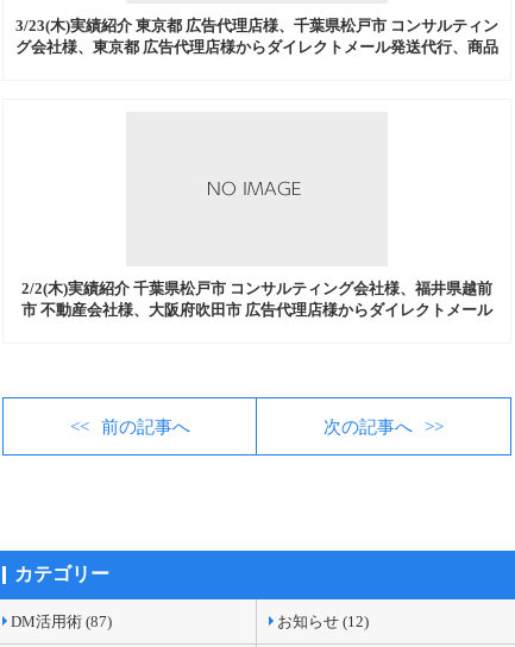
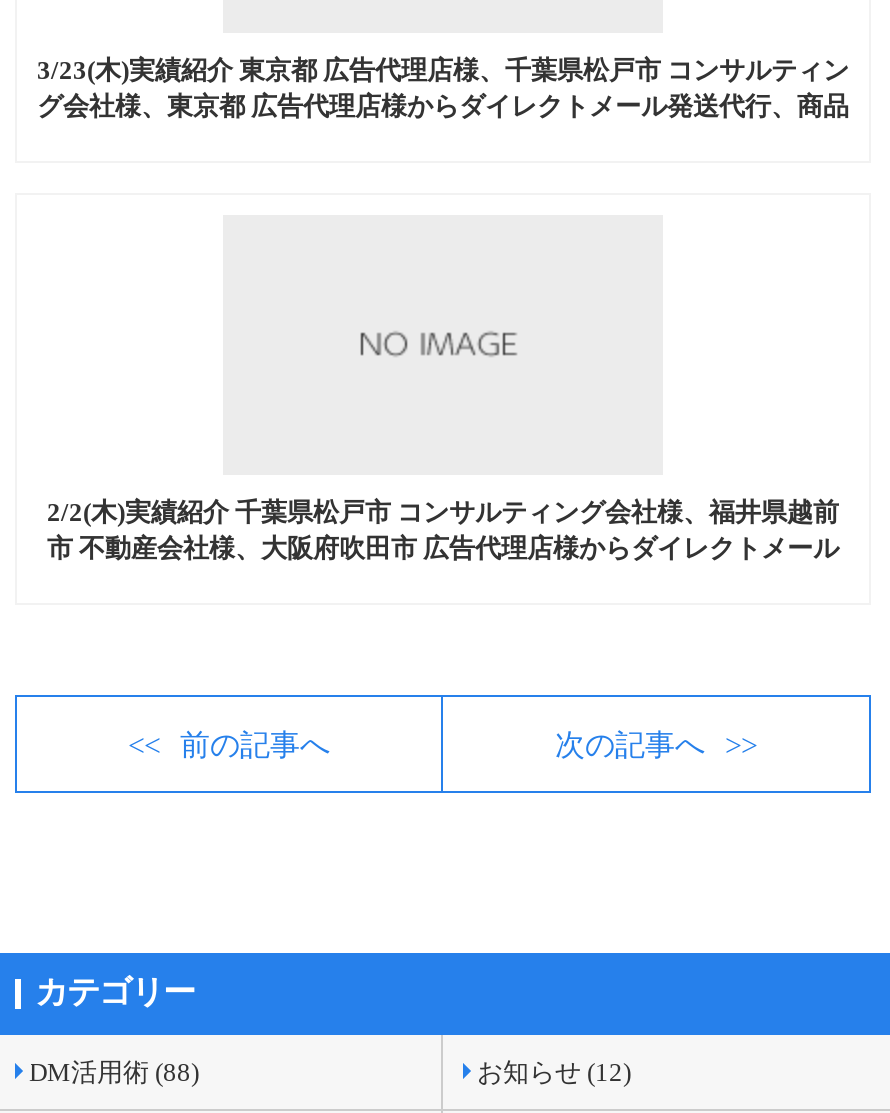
[11,612,112,630] DM活用術 (87) -> [29,1057,199,1087] DM活用術 (88)

